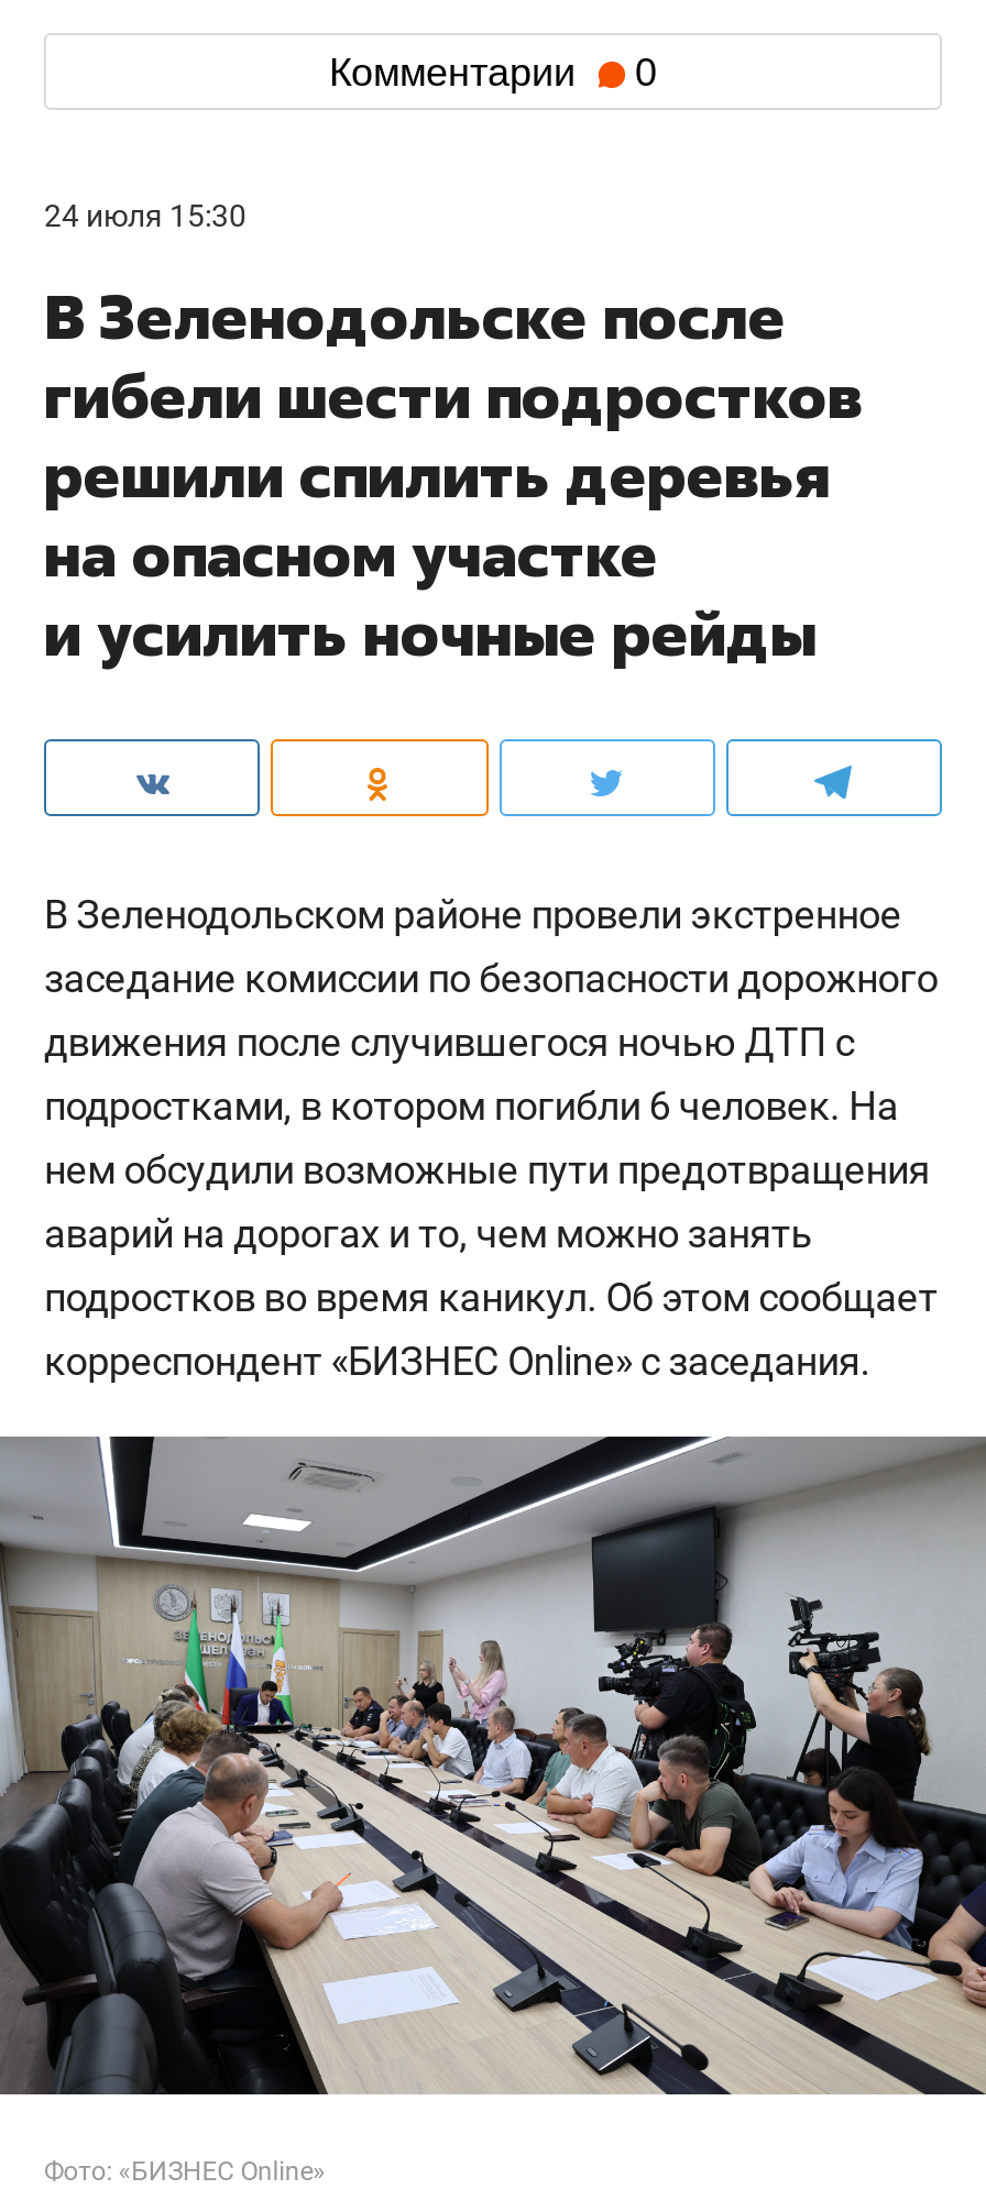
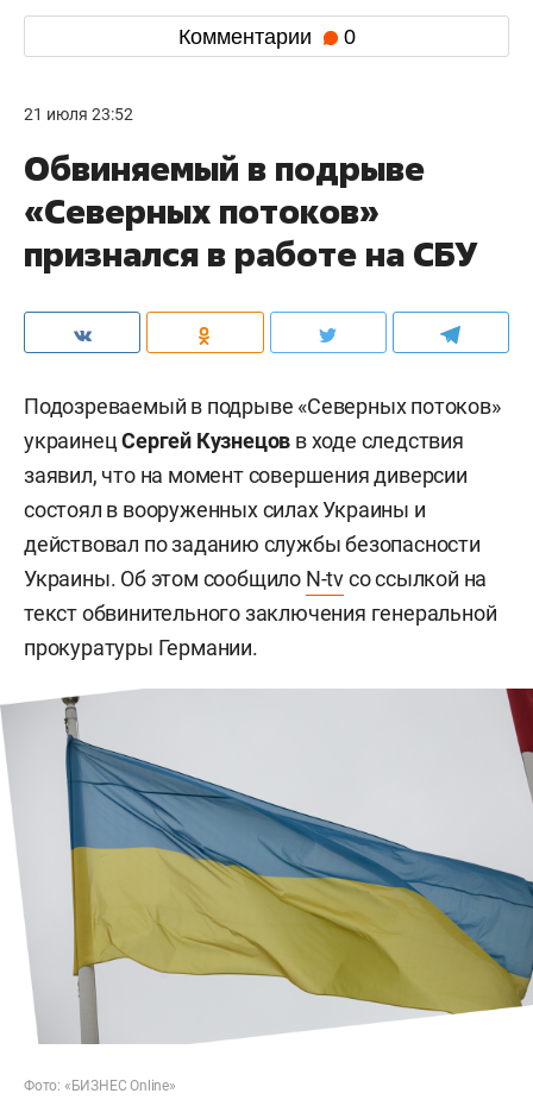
[44,198,246,233] 24 июля 15:30 -> [24,105,133,124] 21 июля 23:52
[44,275,863,673] В Зеленодольске после | гибели шести подростков | решили спилить деревья | на опасном участке | и усилить ночные рейды -> [24,146,477,276] Обвиняемый в подрыве | «Северных потоков» | признался в работе на СБУ
[44,891,938,1384] В Зеленодольском районе провели экстренное | заседание комиссии по безопасности дорожного | движения после случившегося ночью ДТП с | подростками, в котором погибли 6 человек. На | нем обсудили возможные пути предотвращения | аварий на дорогах и то, чем можно занять | подростков во время каникул. Об этом сообщает | корреспондент «БИЗНЕС Online» с заседания. -> [24,394,500,660] Подозреваемый в подрыве «Северных потоков» | украинец Сергей Кузнецов в ходе следствия | заявил, что на момент совершения диверсии | состоял в вооруженных силах Украины и | действовал по заданию службы безопасности | Украины. Об этом сообщило N-tv со ссылкой на | текст обвинительного заключения генеральной | прокуратуры Германии.
[7,1434,979,2097] [image] -> [4,687,529,1044] [image]

